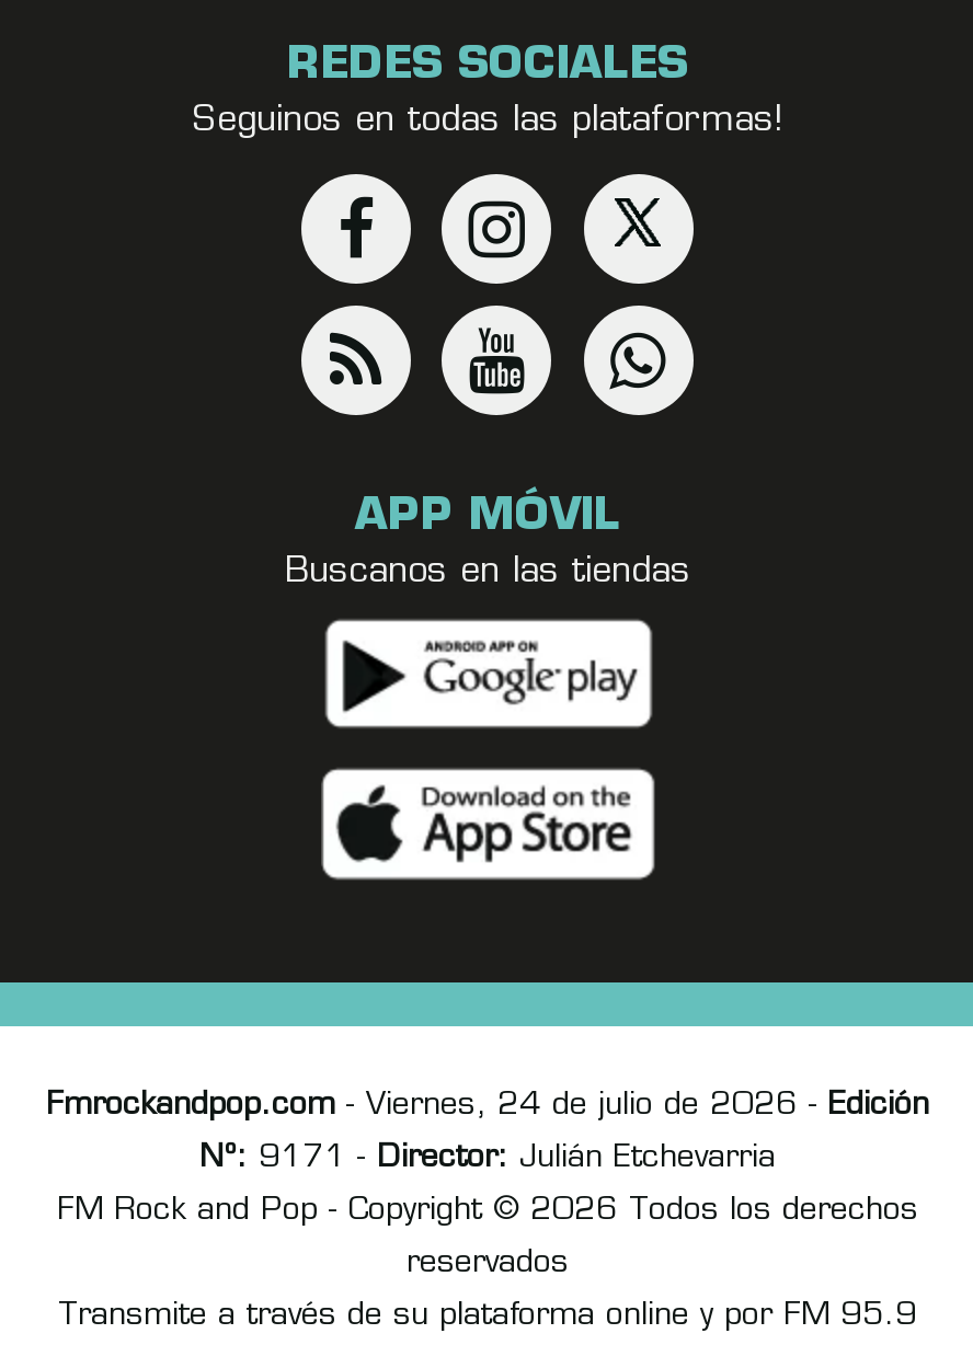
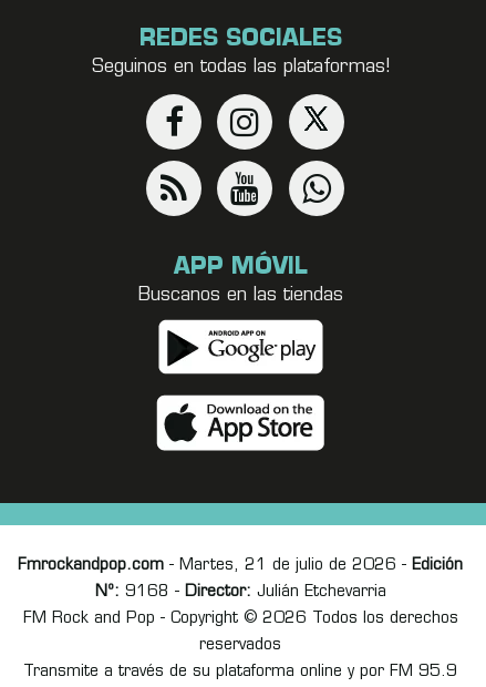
[46,1090,929,1122] Fmrockandpop.com - Viernes, 24 de julio de 2026 - Edición -> [18,557,463,574] Fmrockandpop.com - Martes, 21 de julio de 2026 - Edición
[199,1142,776,1175] Nº: 9171 - Director: Julián Etchevarria -> [95,584,386,600] Nº: 9168 - Director: Julián Etchevarria

